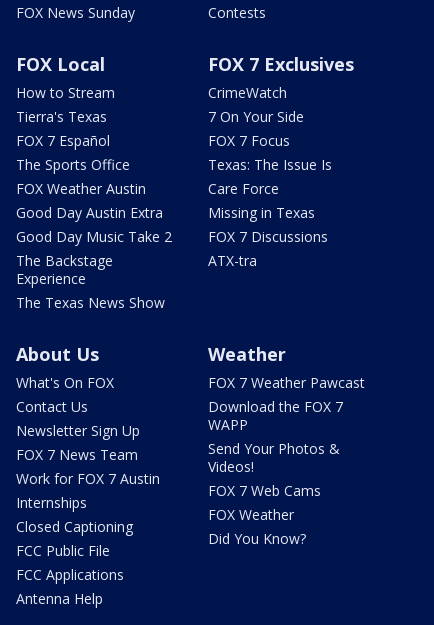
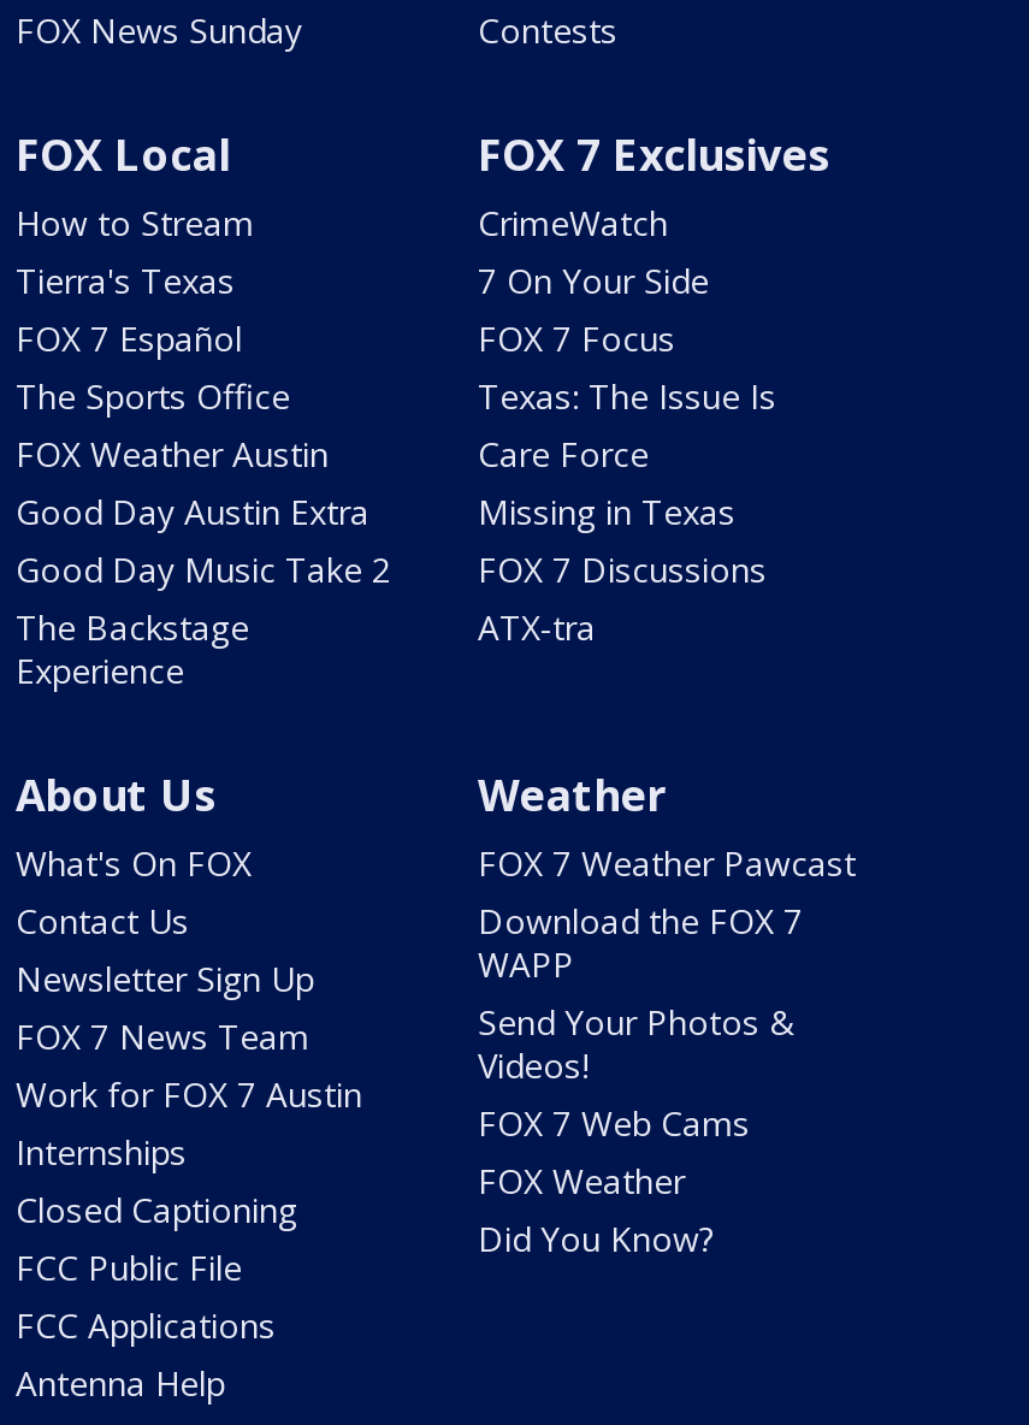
[16,293,165,312] The Texas News Show -> none

